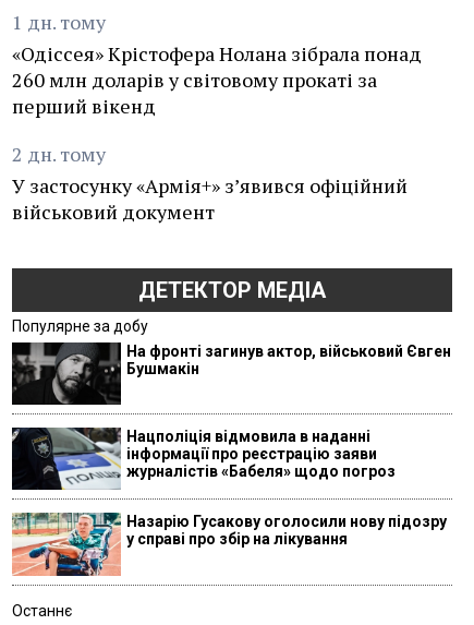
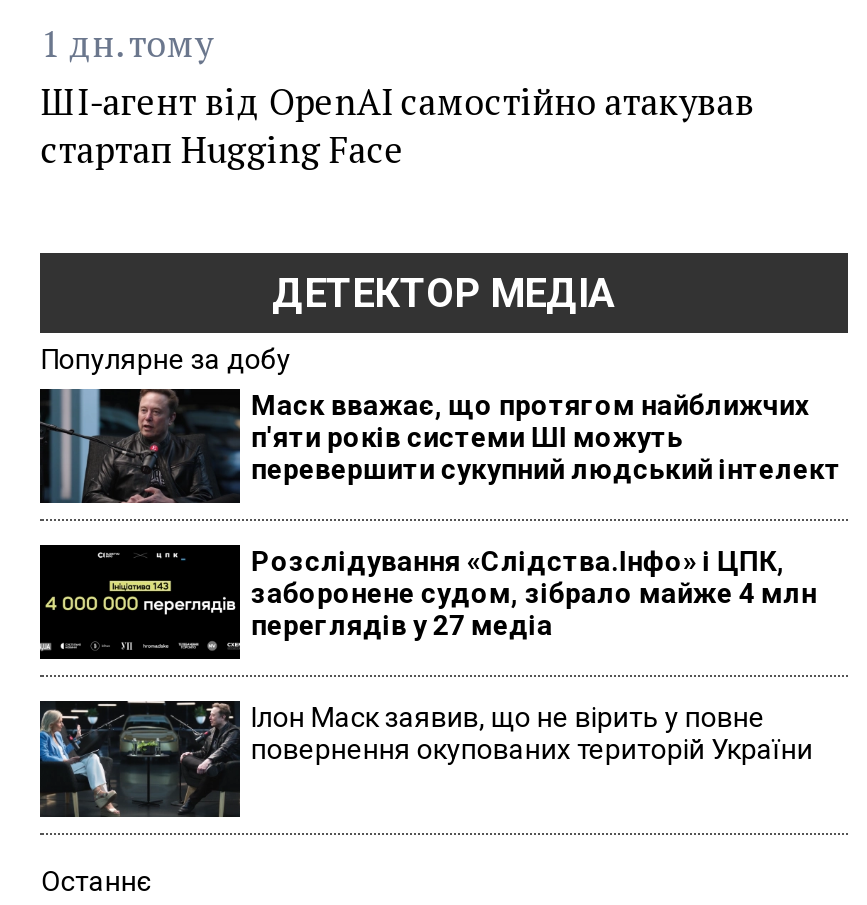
[12,41,422,225] «Одіссея» Крістофера Нолана зібрала понад | 260 млн доларів у світовому прокаті за | перший вікенд | 2 дн. тому | У застосунку «Армія+» зʼявився офіційний | військовий документ -> [41,78,755,174] ШІ-агент від OpenAI самостійно атакував | стартап Hugging Face
[13,341,452,406] [image] | На фронті загинув актор, військовий Євген | Бушмакін -> [44,387,841,505] [image] | Маск вважає, що протягом найближчих | п'яти років системи ШІ можуть | перевершити сукупний людський інтелект
[11,426,396,491] [image] | Нацполіція відмовила в наданні | інформації про реєстрацію заяви | журналістів «Бабеля» щодо погроз -> [40,543,817,661] [image] | Розслідування «Слідства.Інфо» і ЦПК, | заборонене судом, зібрало майже 4 млн | переглядів у 27 медіа
[11,512,447,577] [image] | Назарію Гусакову оголосили нову підозру | у справі про збір на лікування -> [38,701,813,819] [image] | Ілон Маск заявив, що не вірить у повне | повернення окупованих територій України

